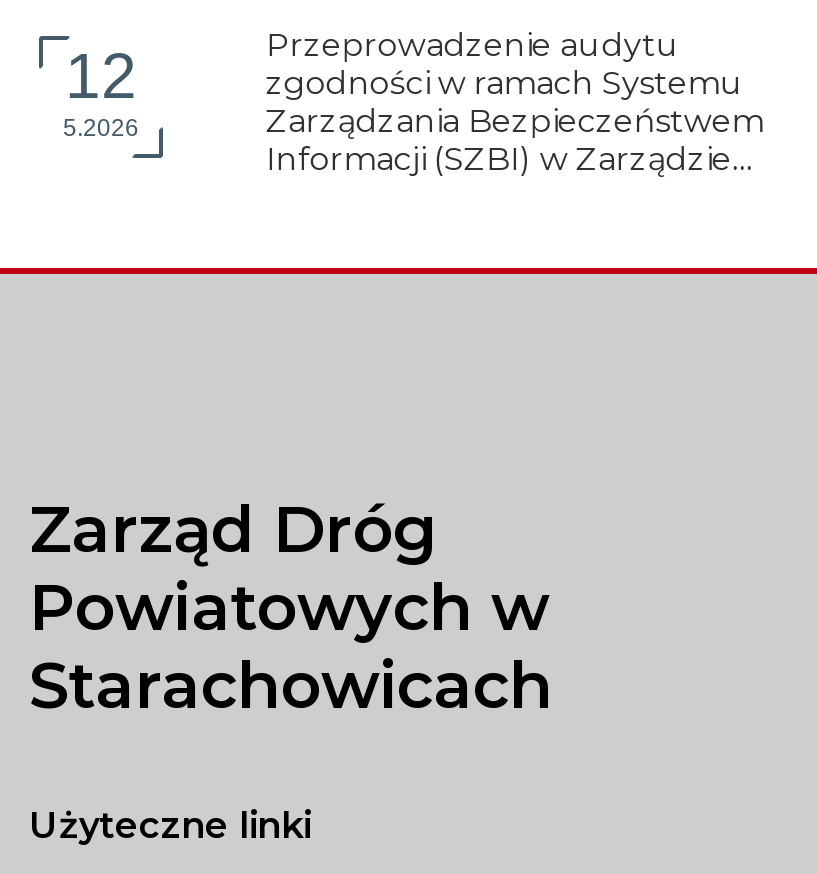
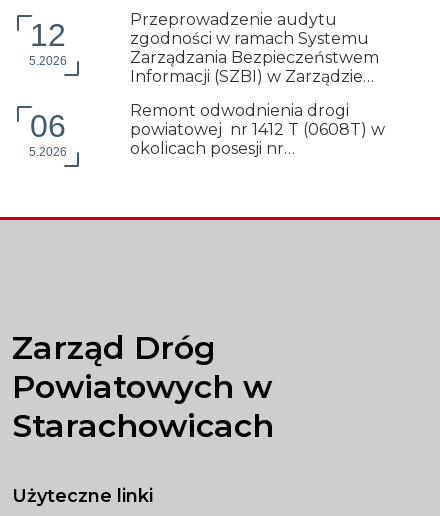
none -> [29,108,67,159] 06 | 5.2026
none -> [130,101,385,158] Remont odwodnienia drogi | powiatowej nr 1412 T (0608T) w | okolicach posesji nr…

